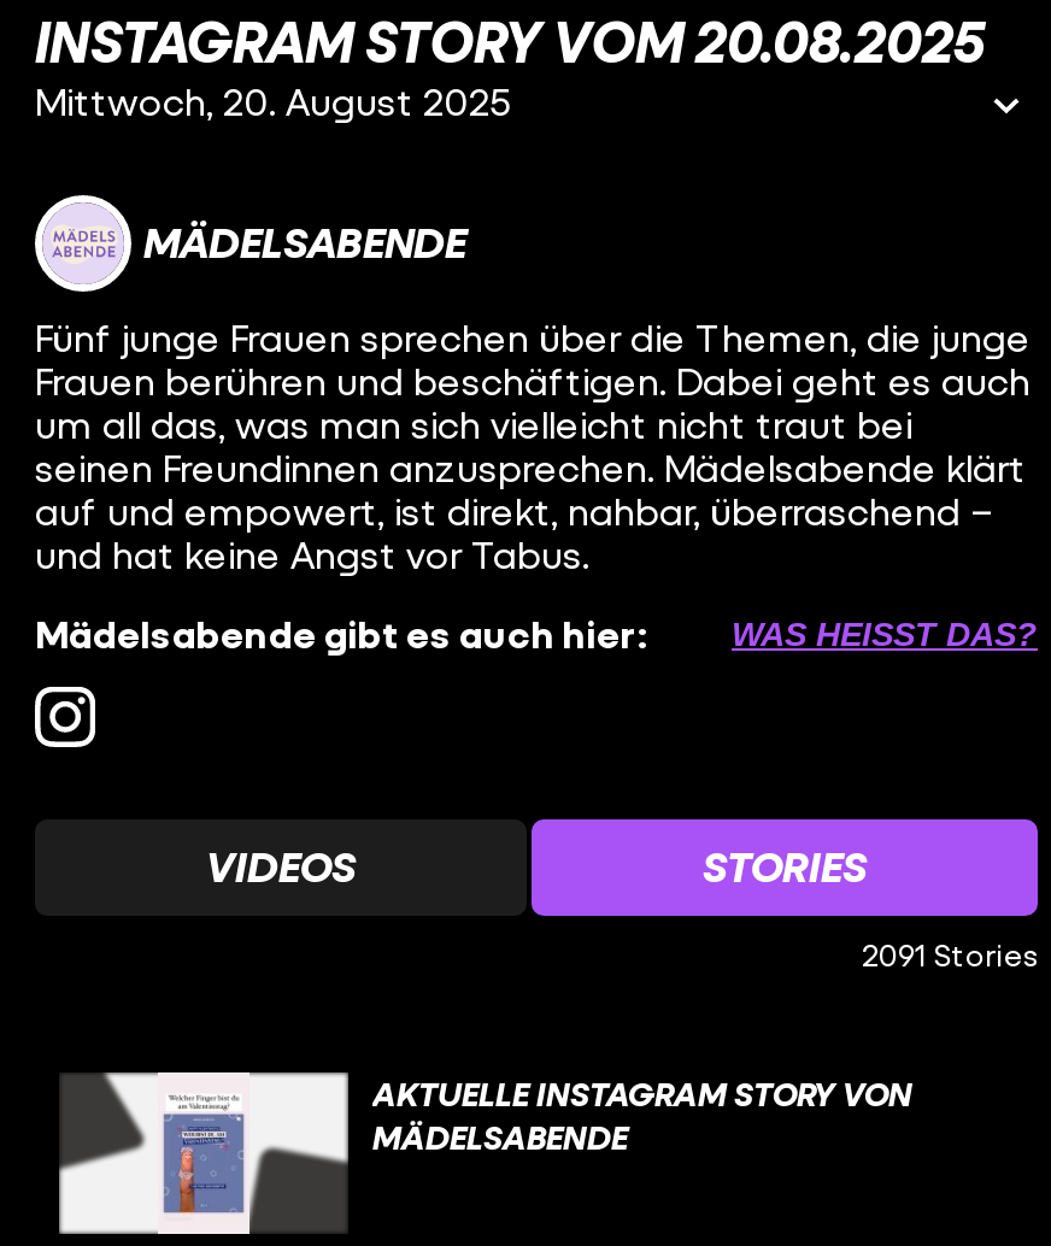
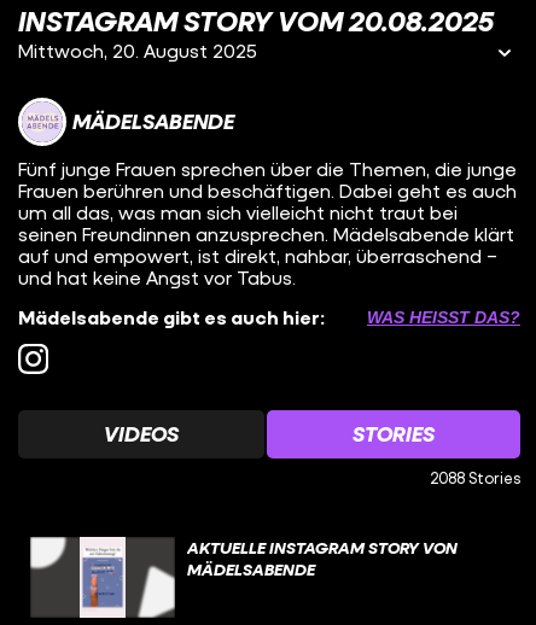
[862,935,1038,973] 2091 Stories -> [430,468,520,487] 2088 Stories
[59,1072,160,1234] [image] -> [30,537,81,617] [image]
[247,1072,348,1232] [image] -> [124,538,175,618] [image]

